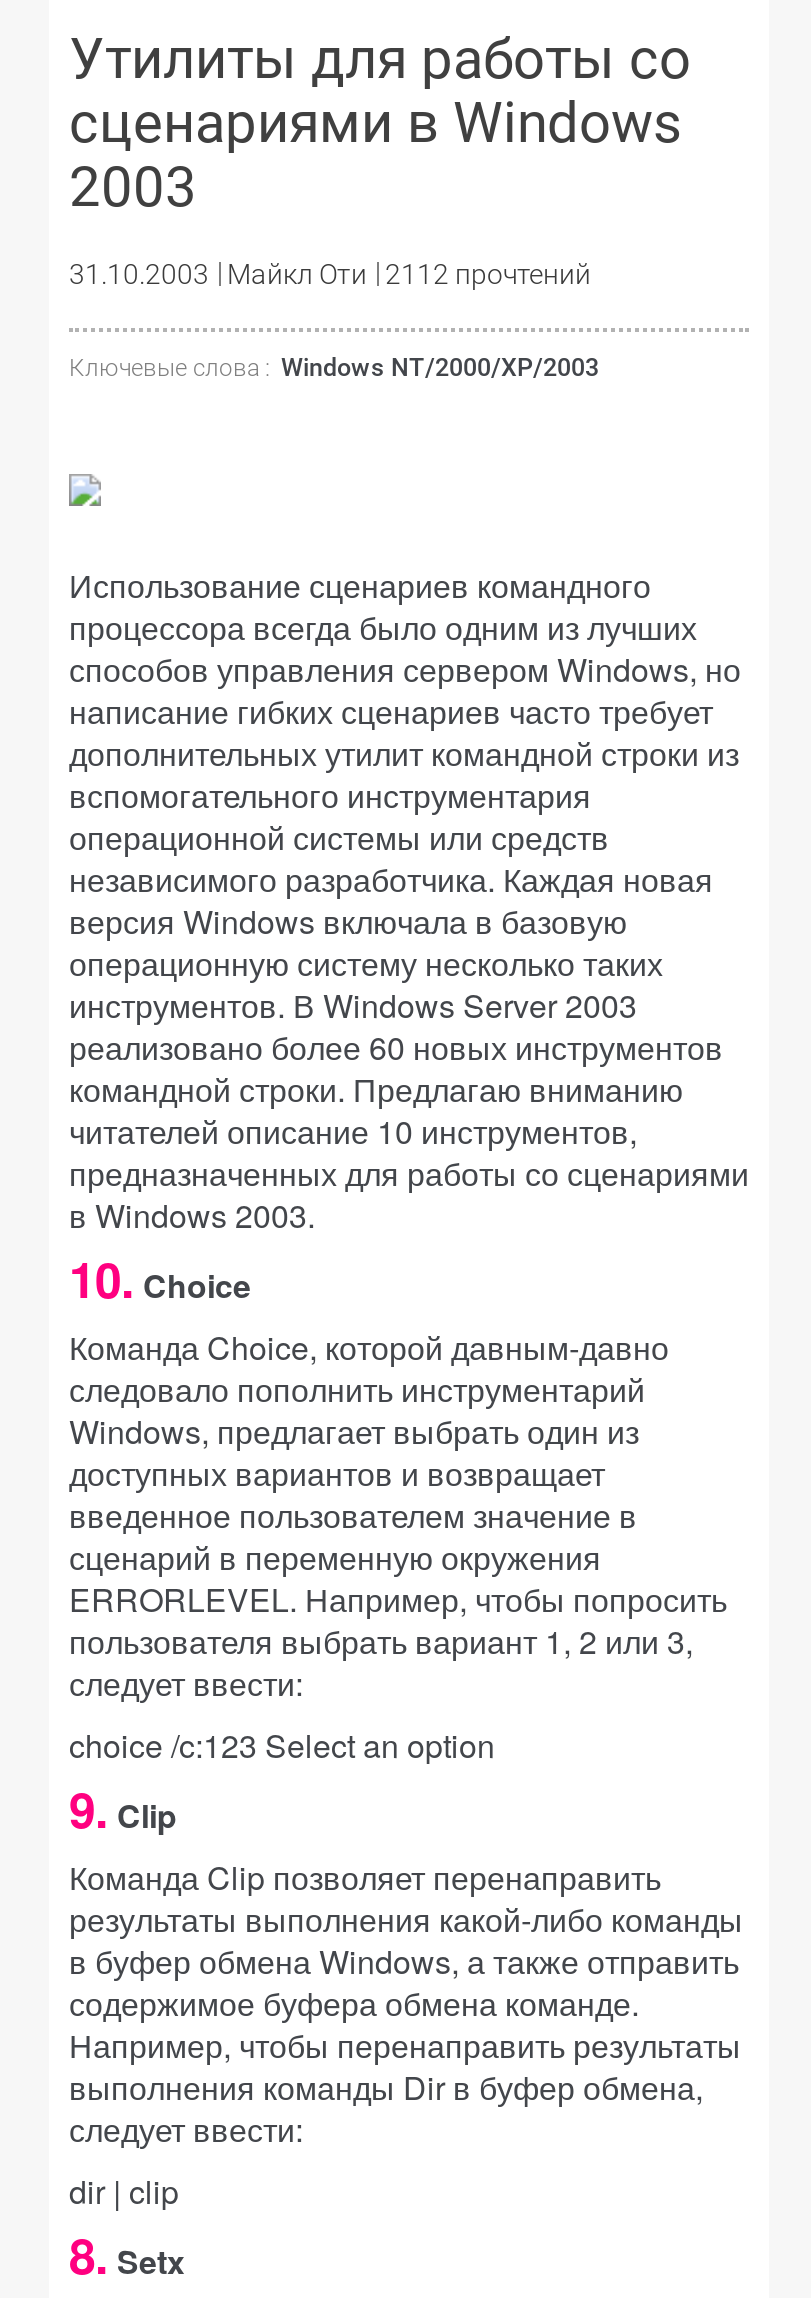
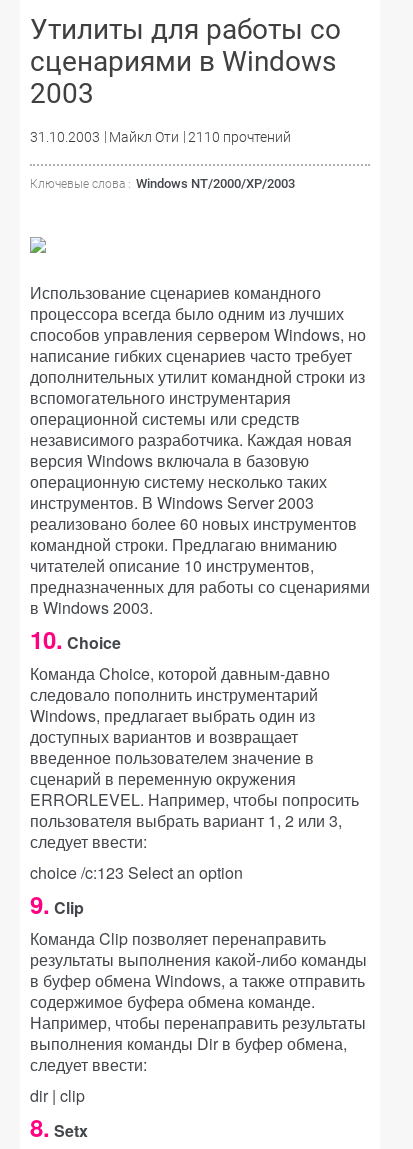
[69,258,591,290] 31.10.2003 Майкл Оти 2112 прочтений -> [30,129,291,145] 31.10.2003 Майкл Оти 2110 прочтений

